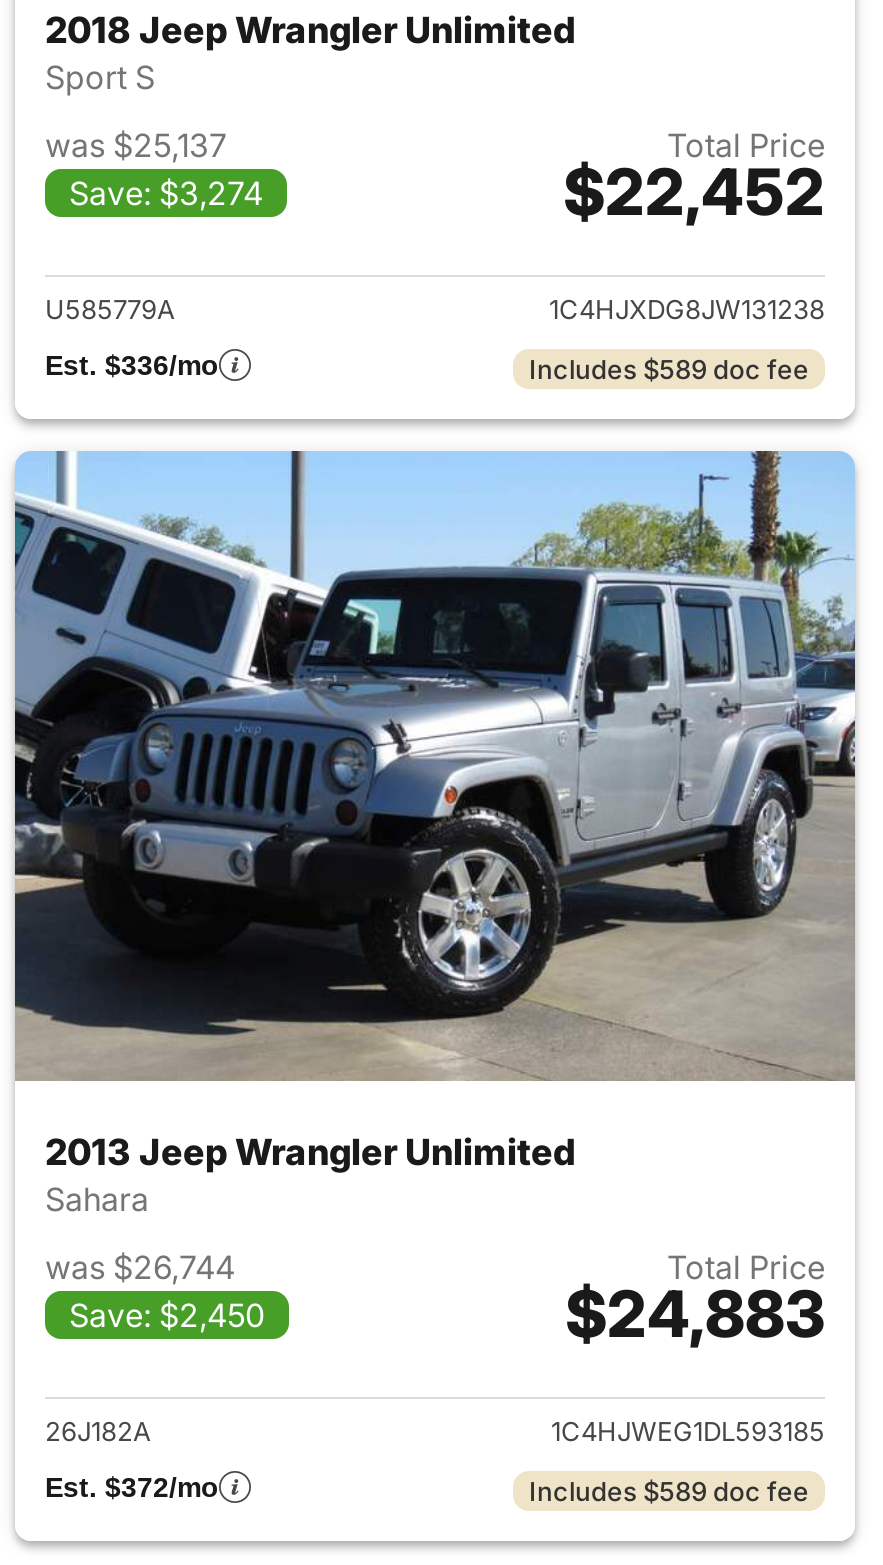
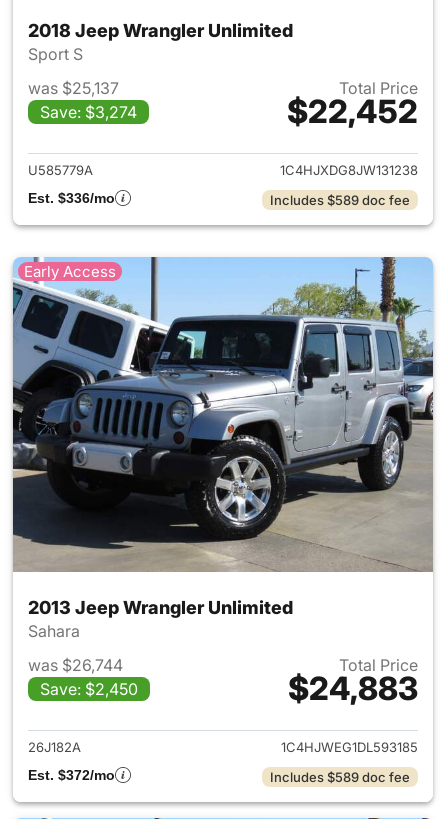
none -> [24,262,116,281] Early Access

